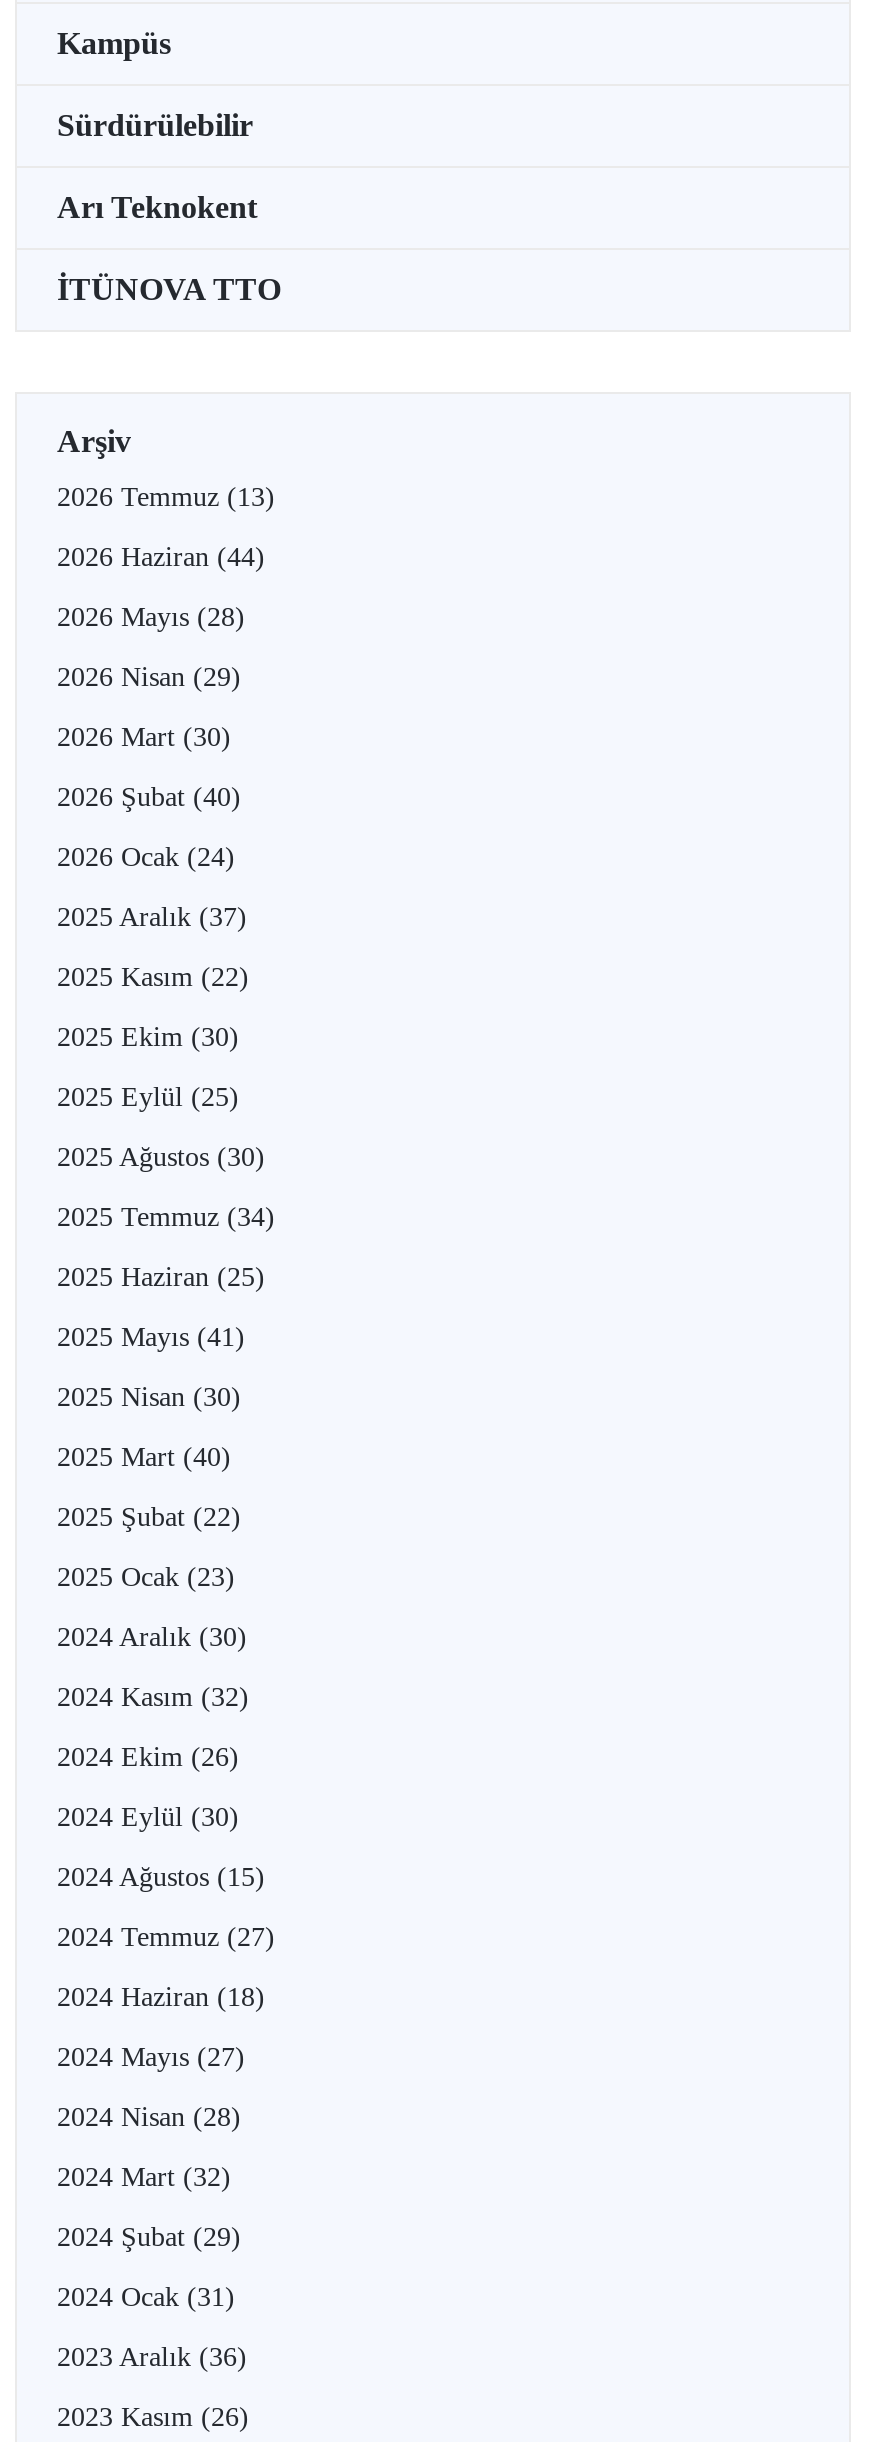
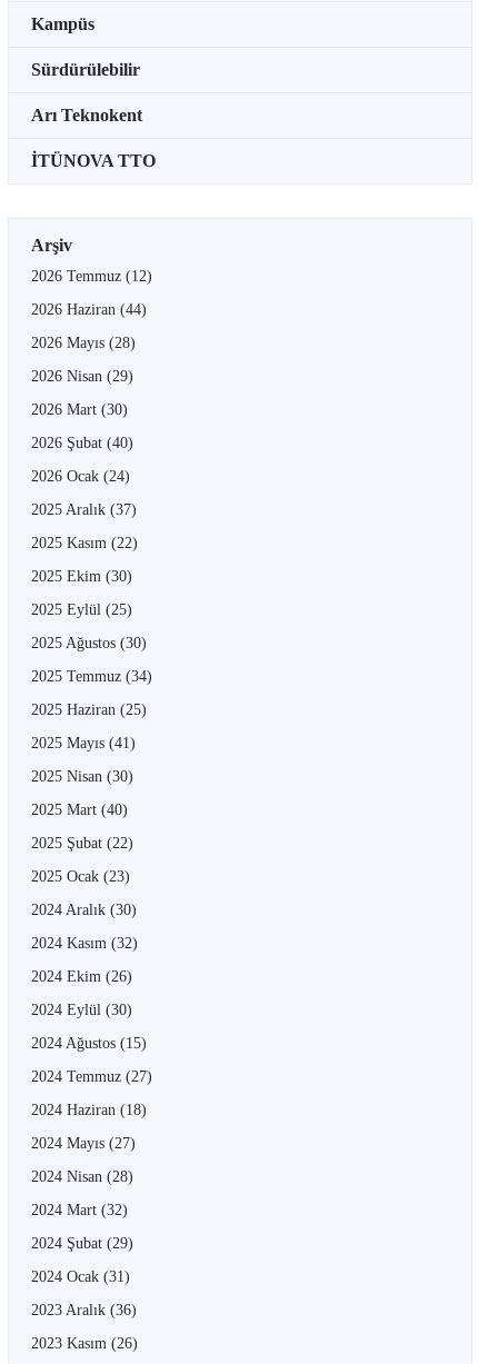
[57,482,275,512] 2026 Temmuz (13) -> [31,268,152,284] 2026 Temmuz (12)

